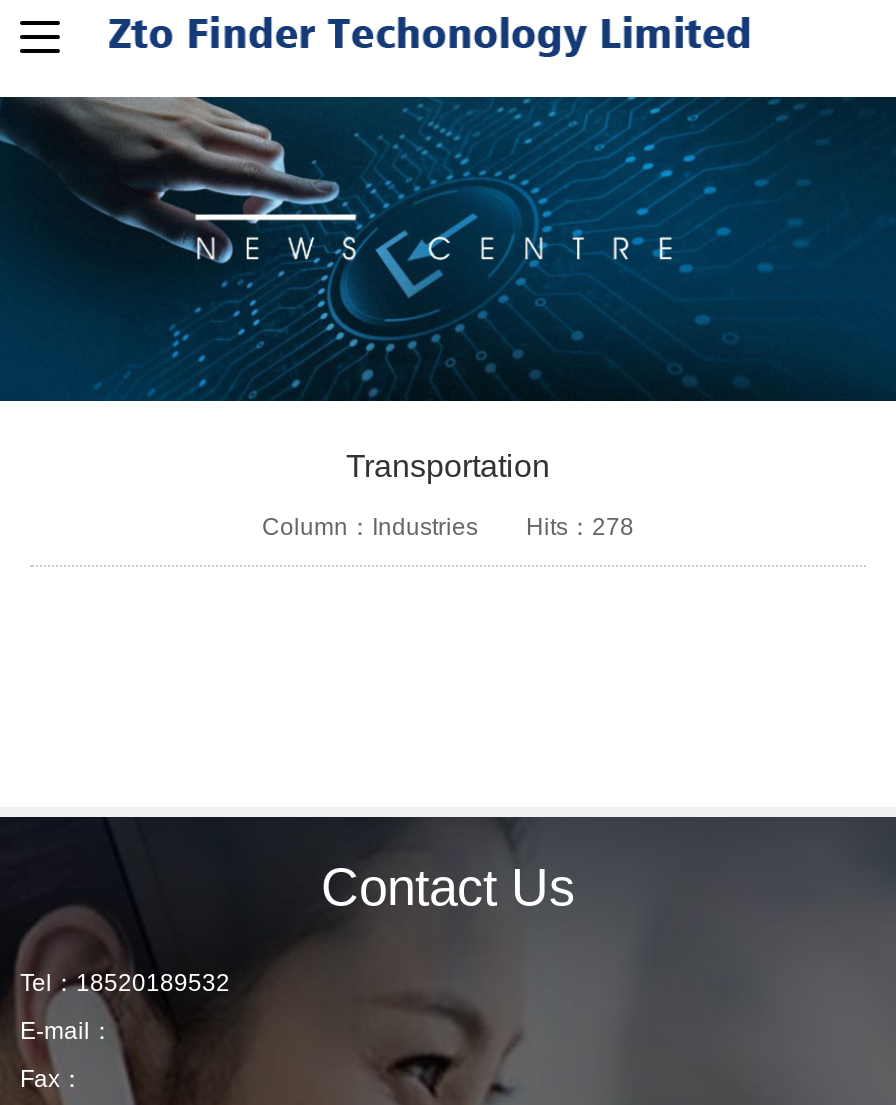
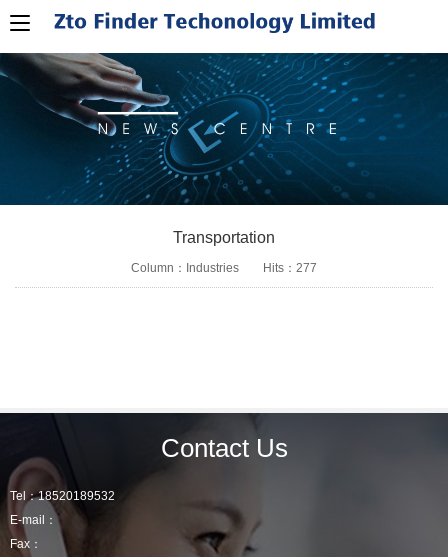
[262,514,634,542] Column：Industries Hits：278 -> [131,261,317,275] Column：Industries Hits：277

